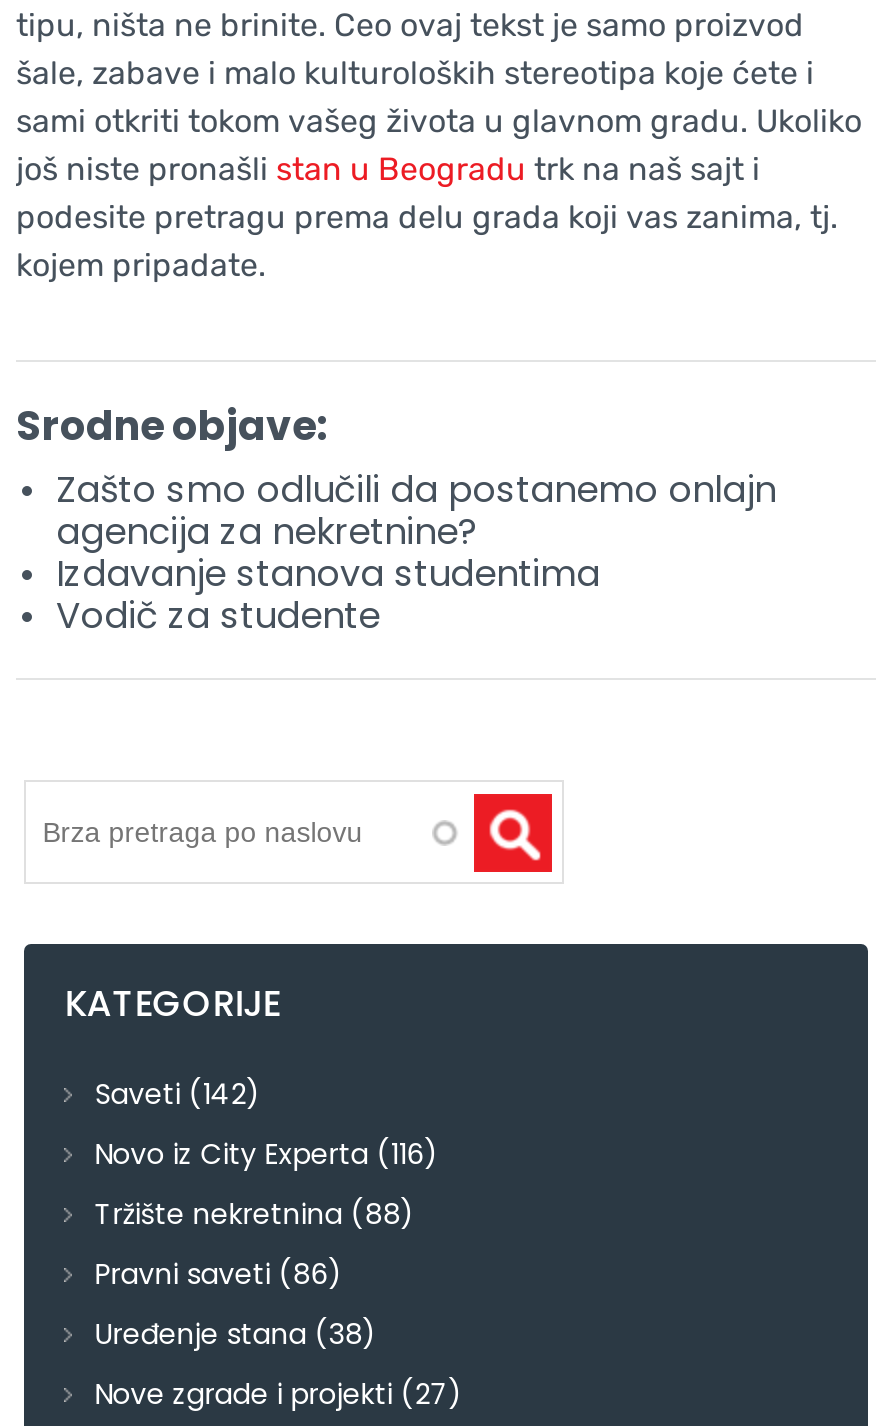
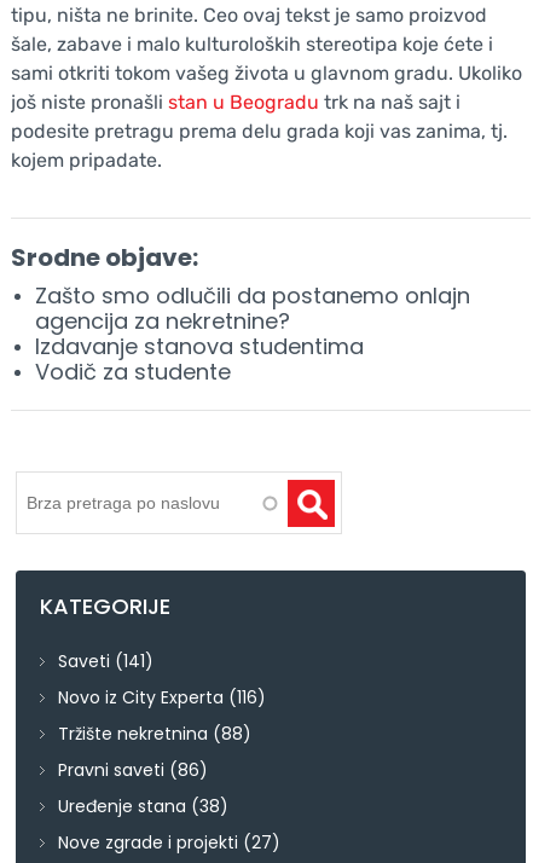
[94,1074,260,1114] Saveti (142) -> [58,649,154,673] Saveti (141)

